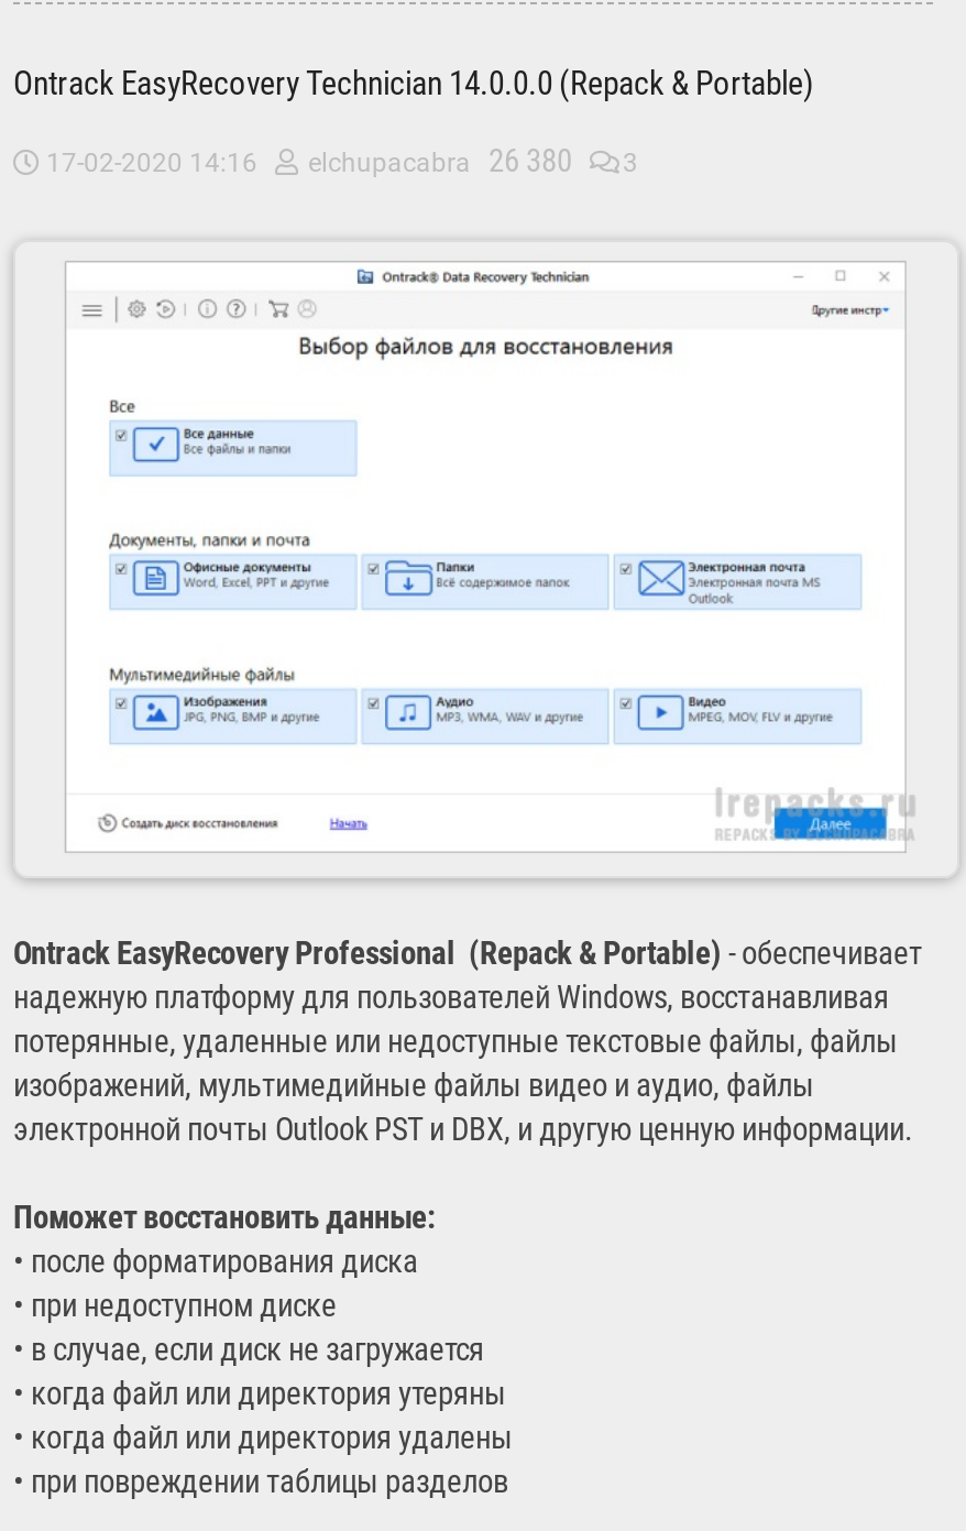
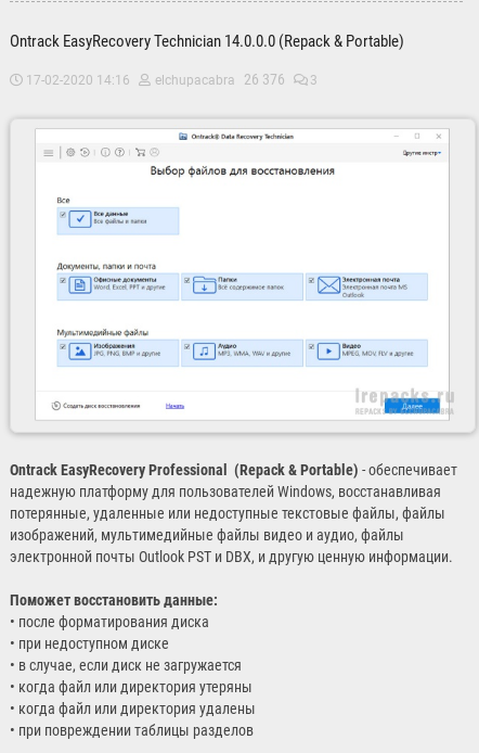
[308,143,572,180] elchupacabra 26 380 -> [155,70,285,89] elchupacabra 26 376

